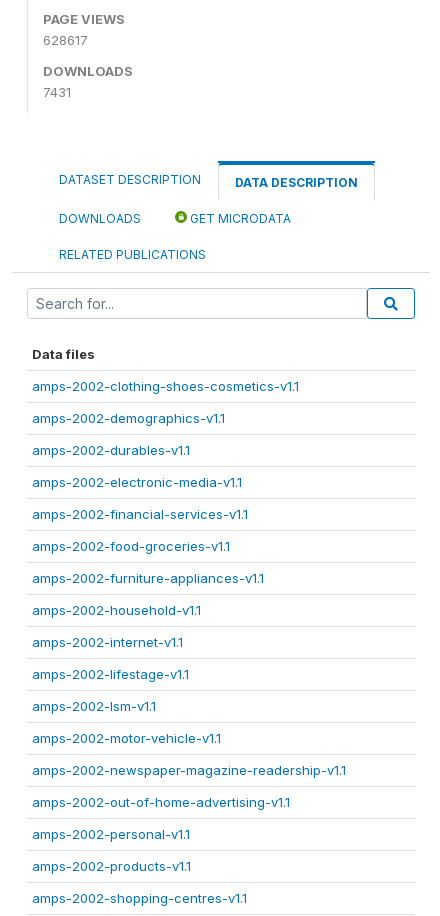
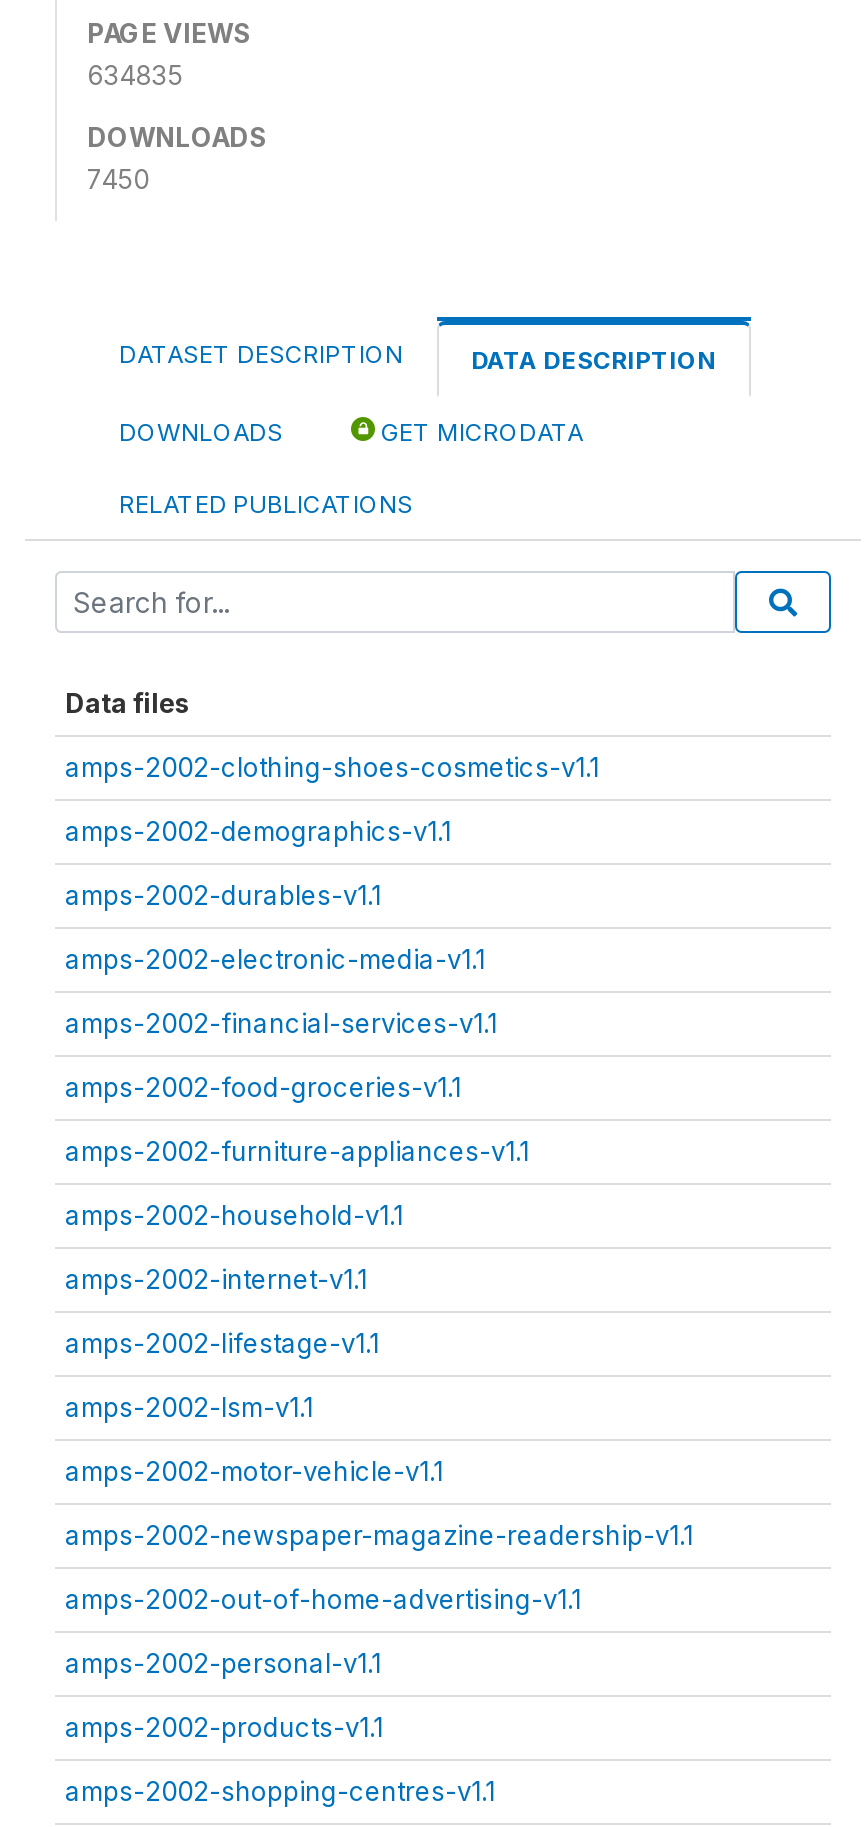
[43,32,88,48] 628617 -> [87,59,183,91] 634835
[43,84,71,100] 7431 -> [87,163,149,195] 7450

